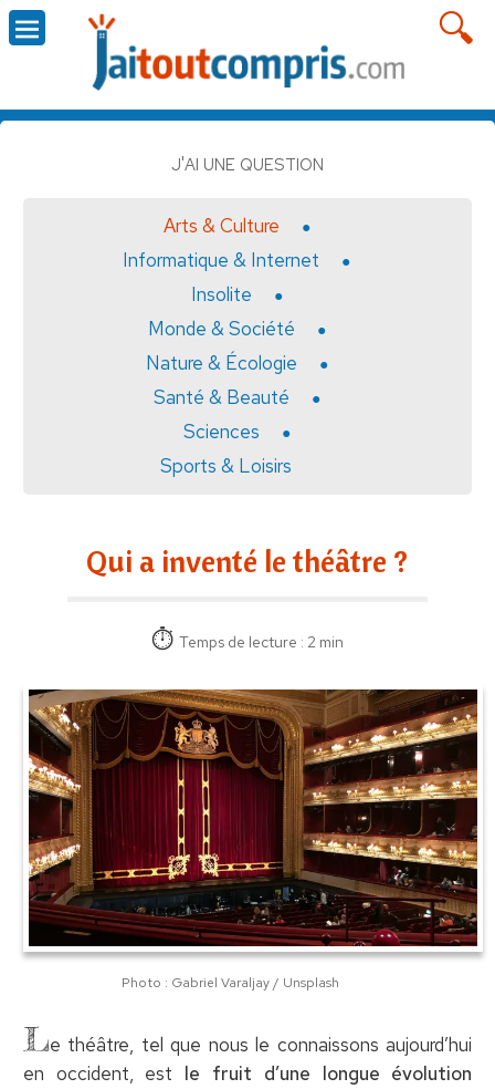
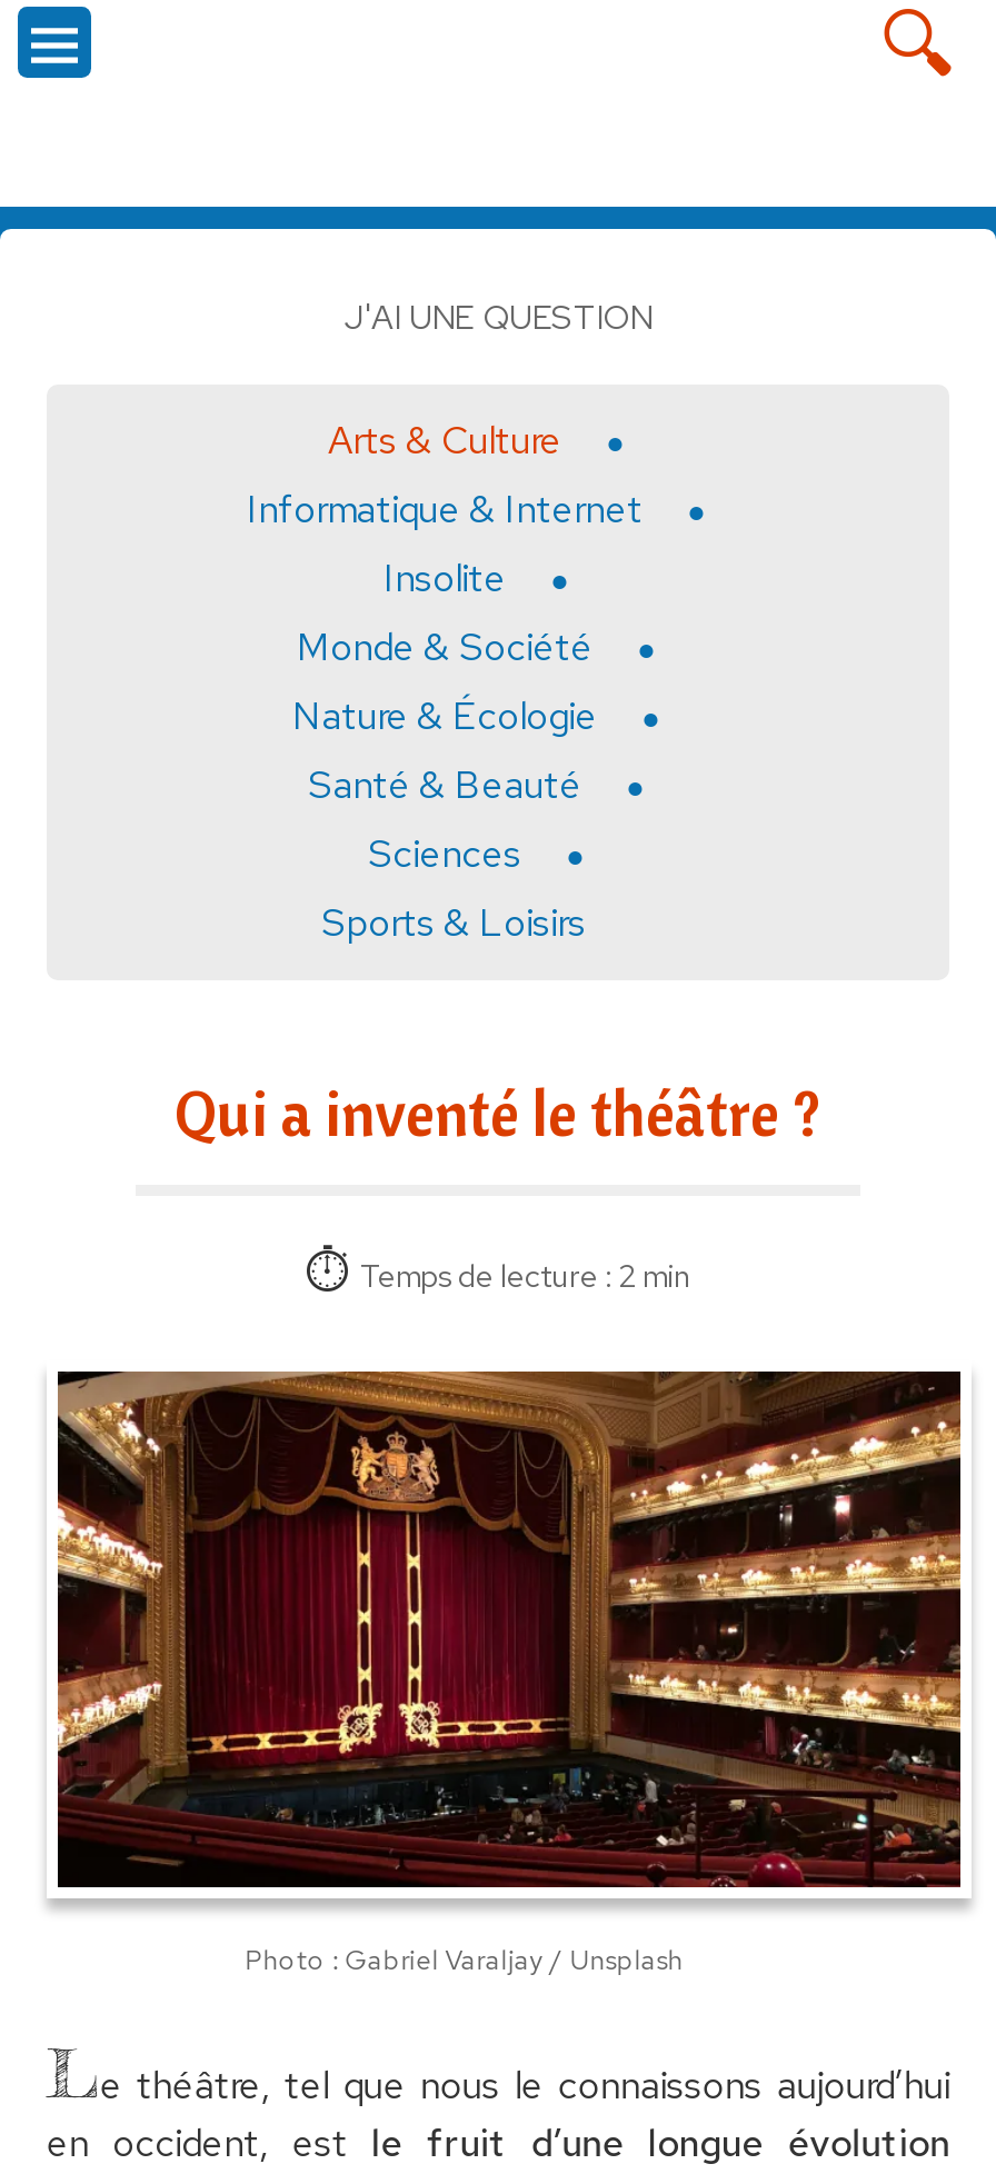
[87,13,404,91] [image] -> none

